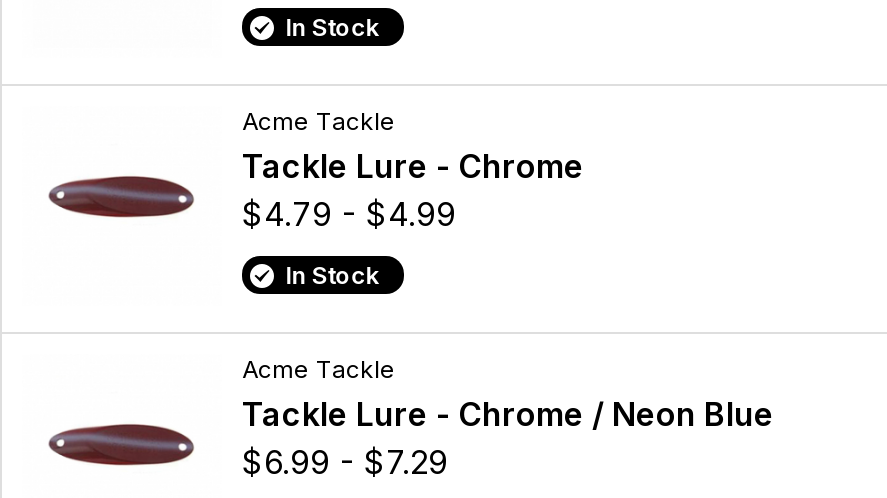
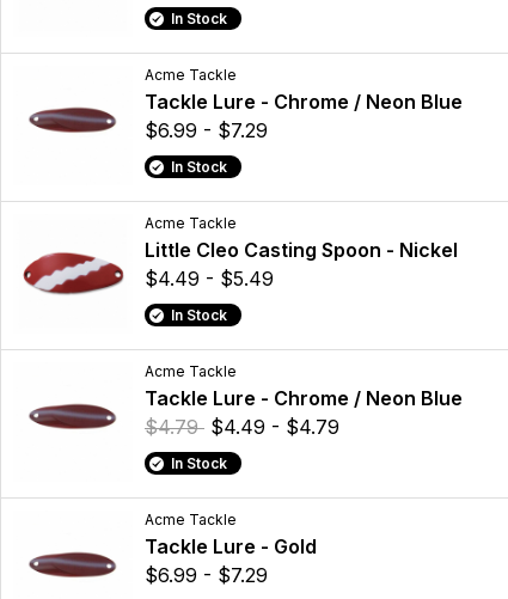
none -> [23,251,124,295] [image]
[242,147,584,235] Tackle Lure - Chrome | $4.79 - $4.99 -> [145,90,463,291] Tackle Lure - Chrome / Neon Blue | $6.99 - $7.29 | In Stock | Acme Tackle | Little Cleo Casting Spoon - Nickel | $4.49 - $5.49
none -> [145,415,339,559] $4.79 $4.49 - $4.79 | In Stock | Acme Tackle | Tackle Lure - Gold

